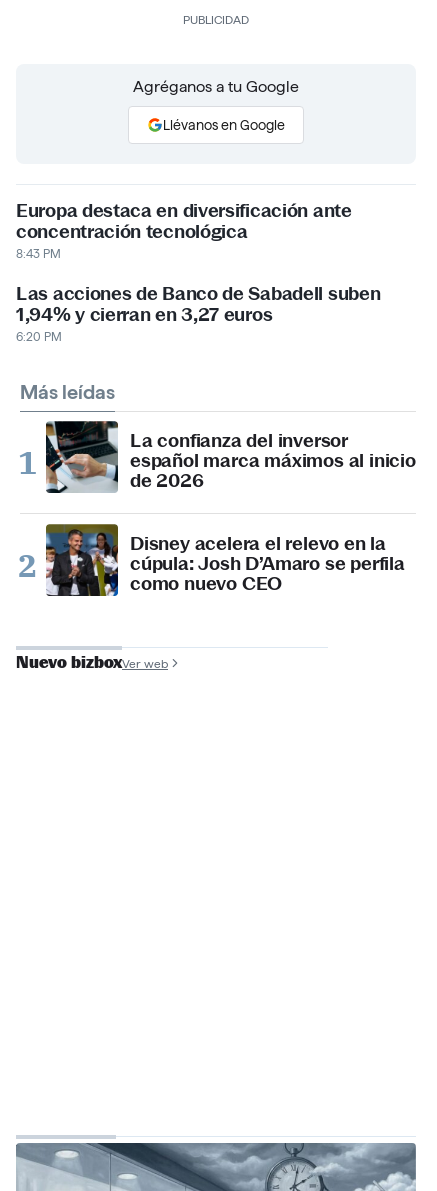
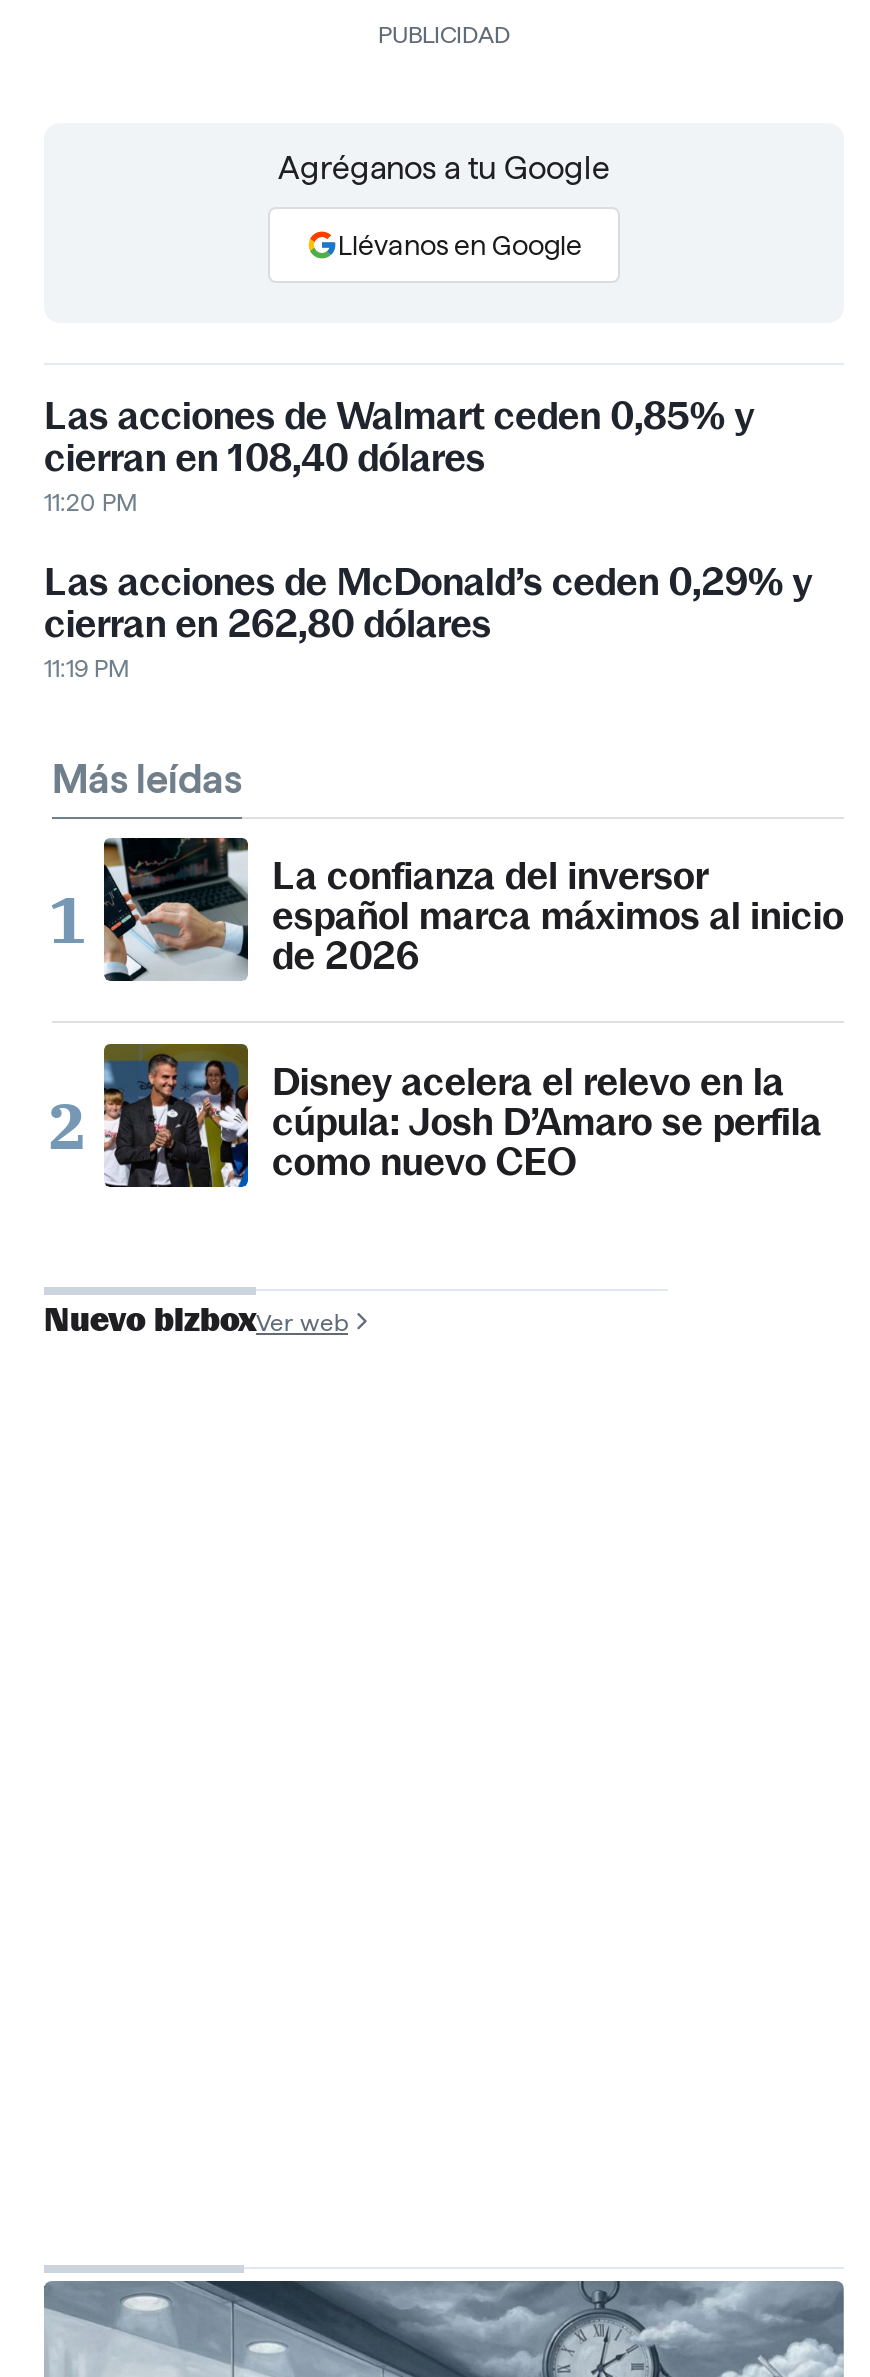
[16,199,352,260] Europa destaca en diversificación ante | concentración tecnológica | 8:43 PM -> [44,393,754,515] Las acciones de Walmart ceden 0,85% y | cierran en 108,40 dólares | 11:20 PM
[16,282,380,343] Las acciones de Banco de Sabadell suben | 1,94% y cierran en 3,27 euros | 6:20 PM -> [44,559,812,681] Las acciones de McDonald’s ceden 0,29% y | cierran en 262,80 dólares | 11:19 PM

